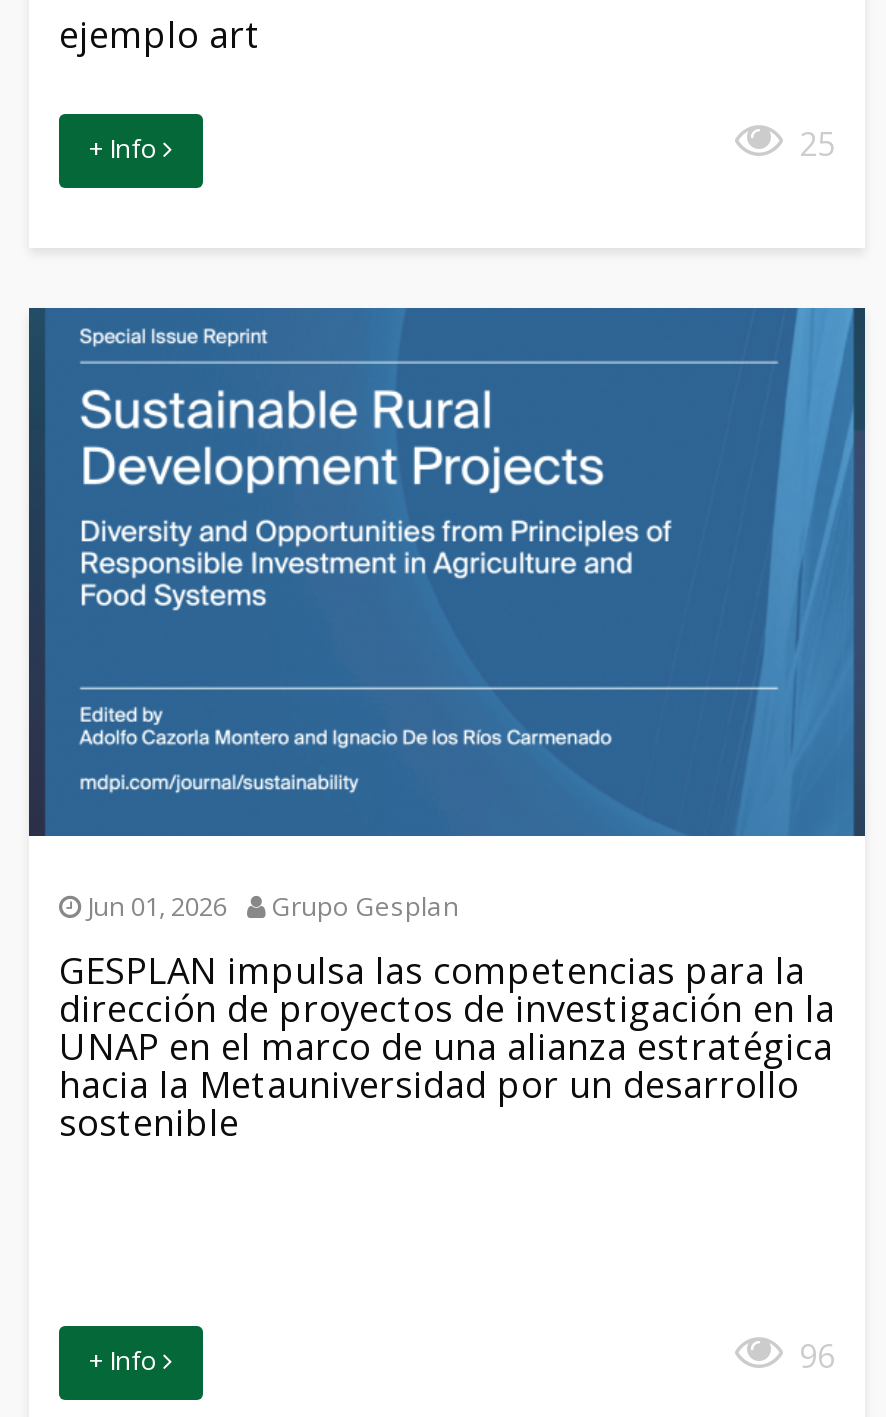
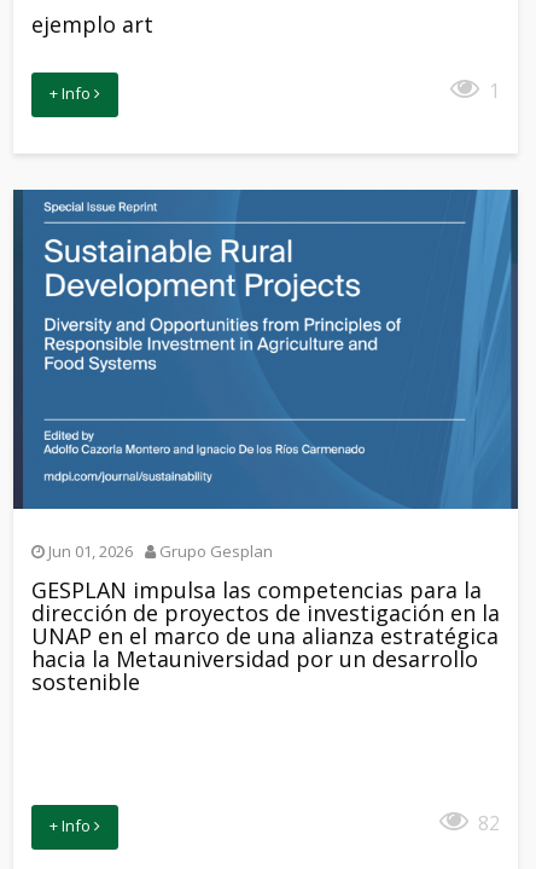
[799,123,835,167] 25 -> [489,78,500,104] 1
[799,1335,835,1379] 96 -> [478,810,500,837] 82

